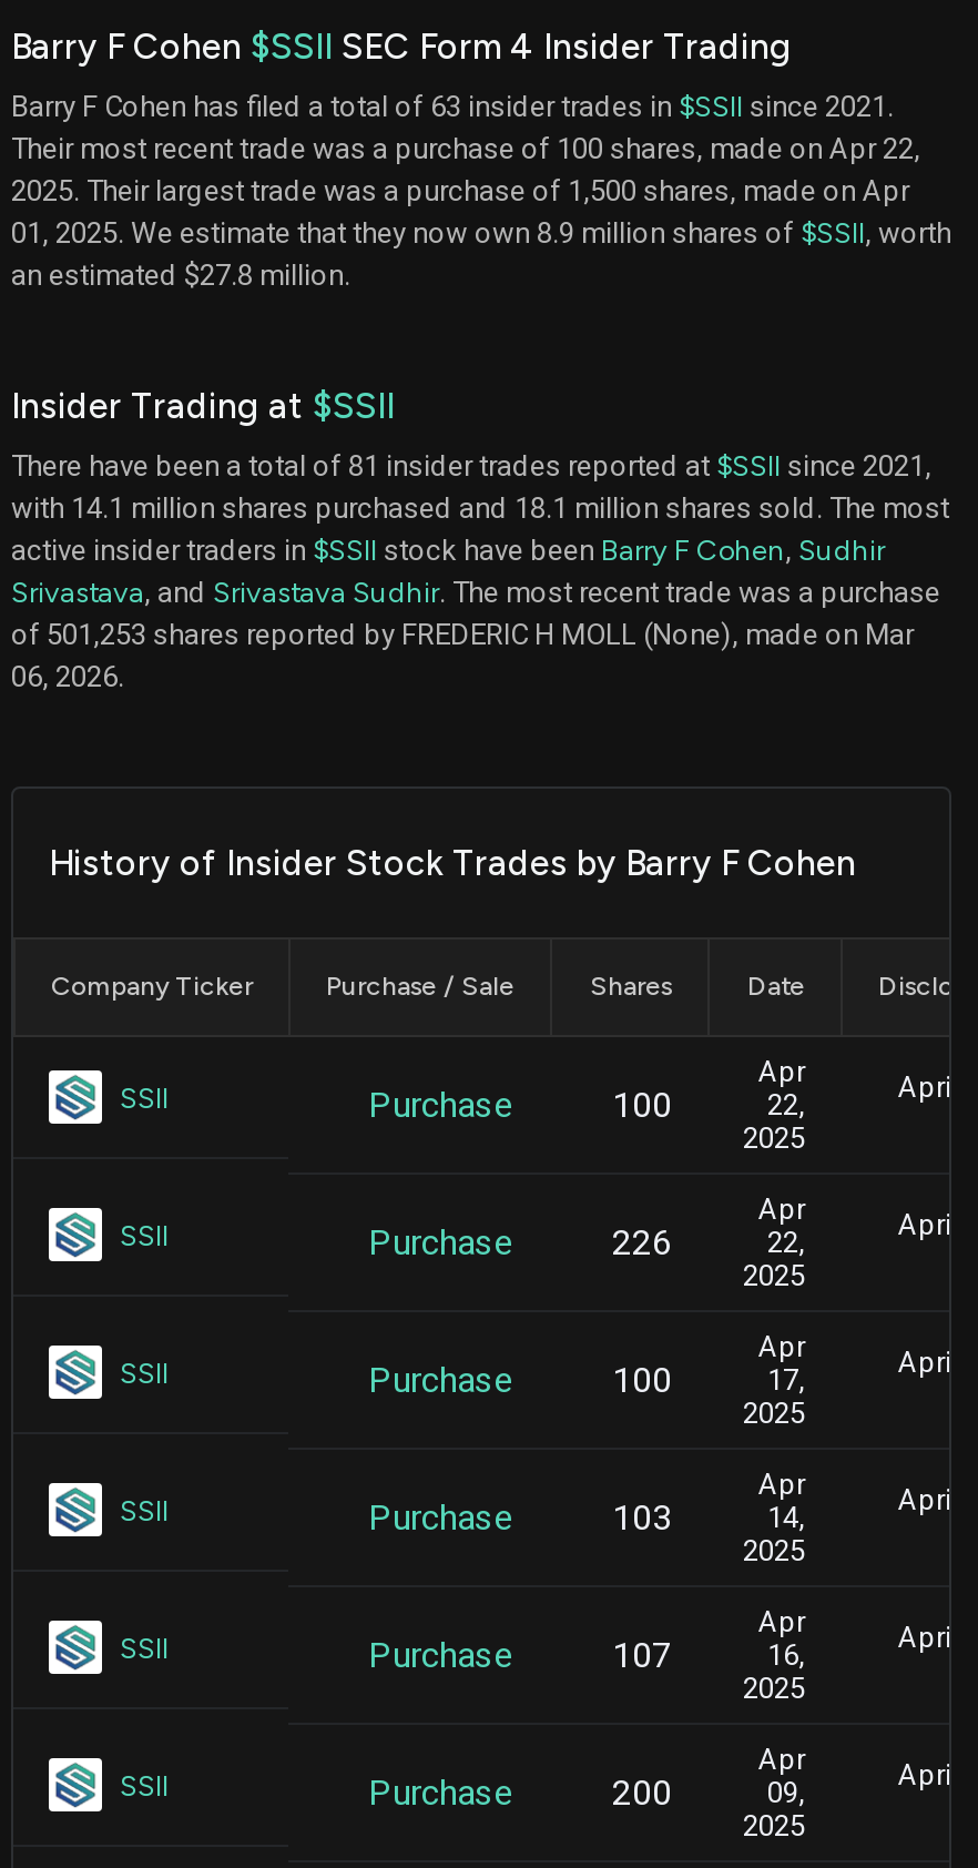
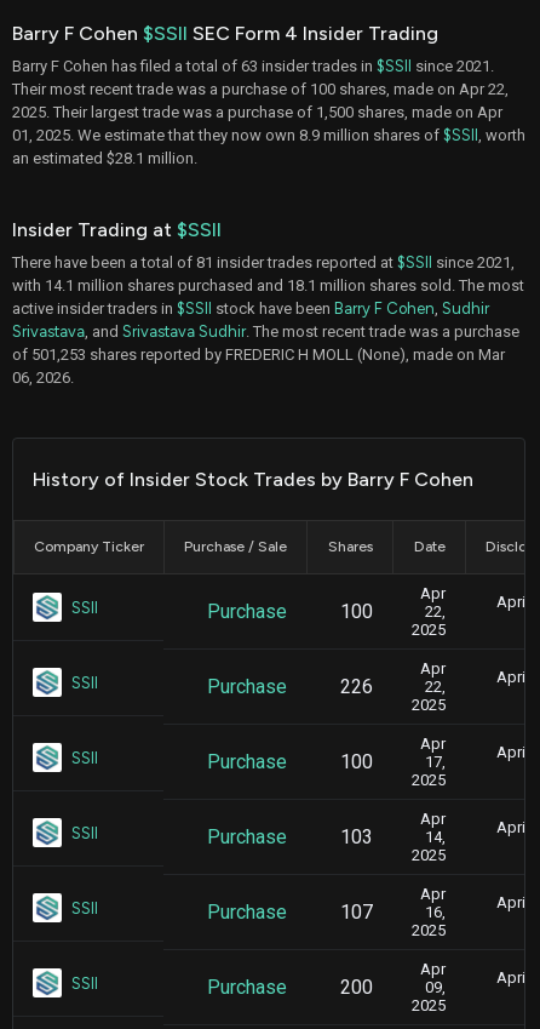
[11,258,350,291] an estimated $27.8 million. -> [12,149,197,167] an estimated $28.1 million.

